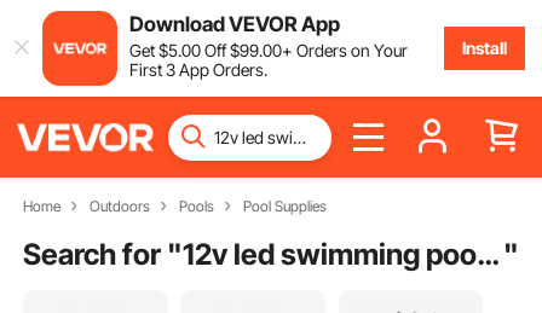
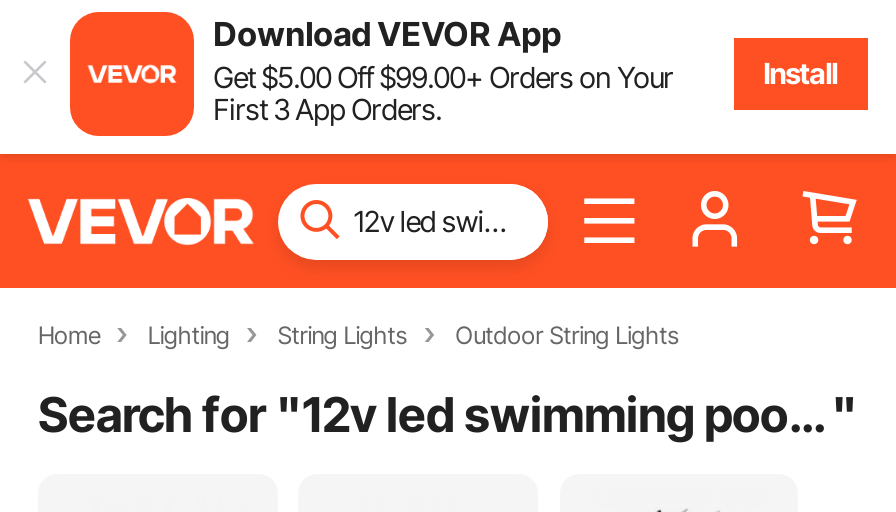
[90,197,326,215] Outdoors | Pools | Pool Supplies -> [148,320,679,350] Lighting | String Lights | Outdoor String Lights

